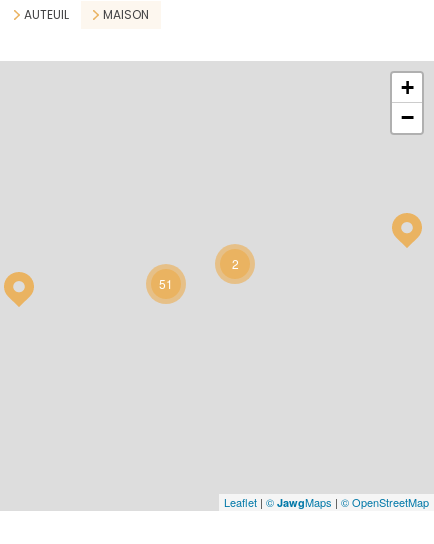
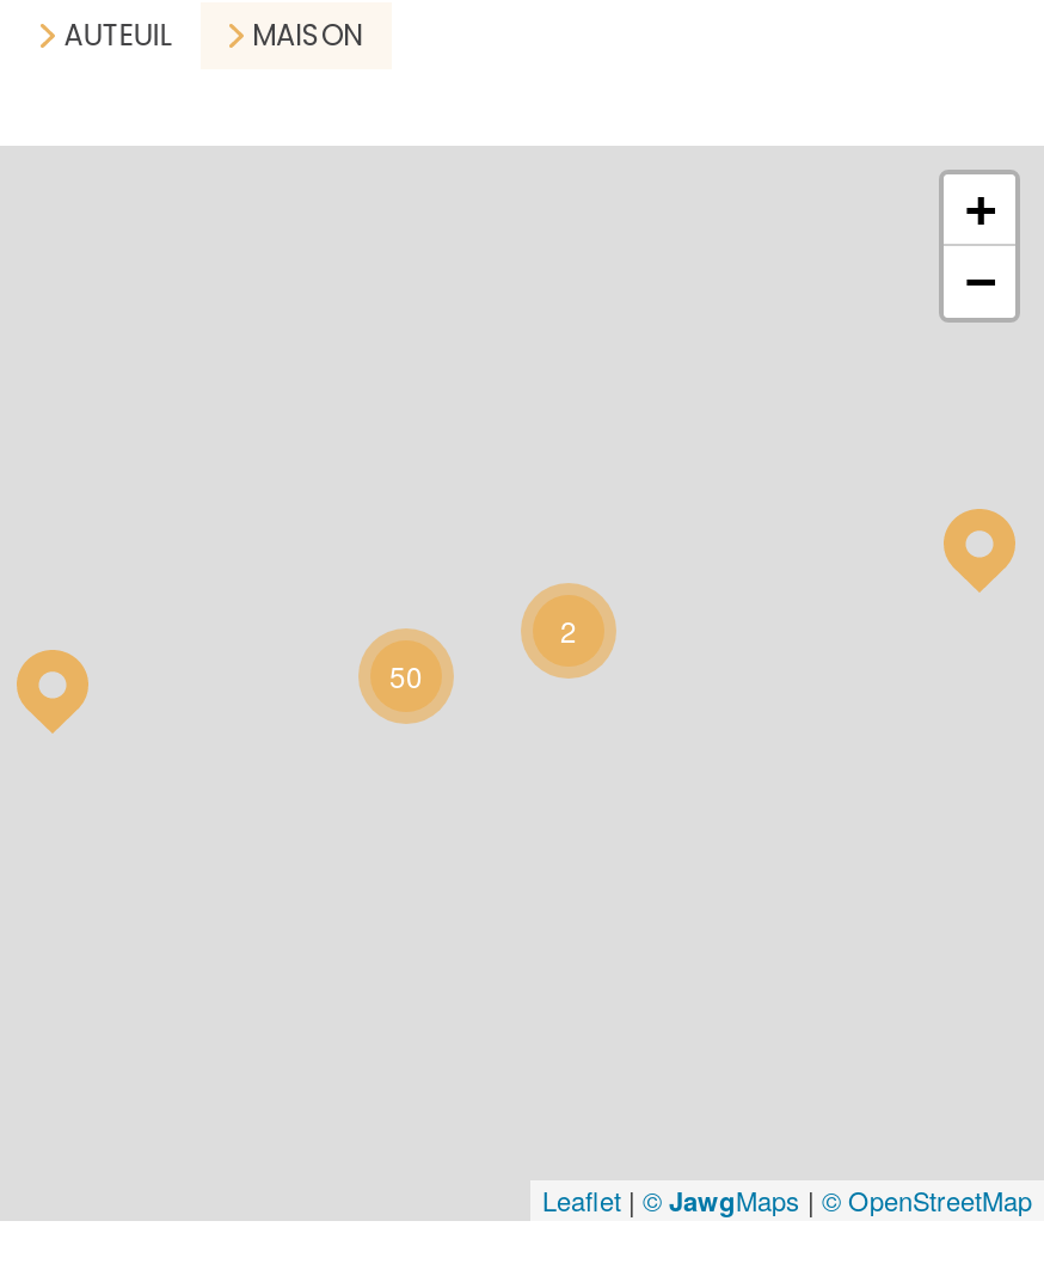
[159,275,173,292] 51 -> [389,655,423,695] 50

